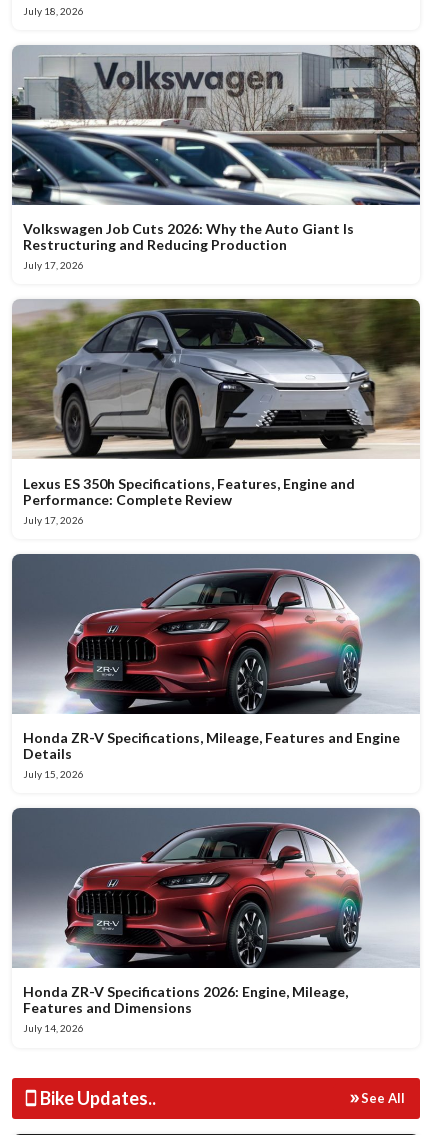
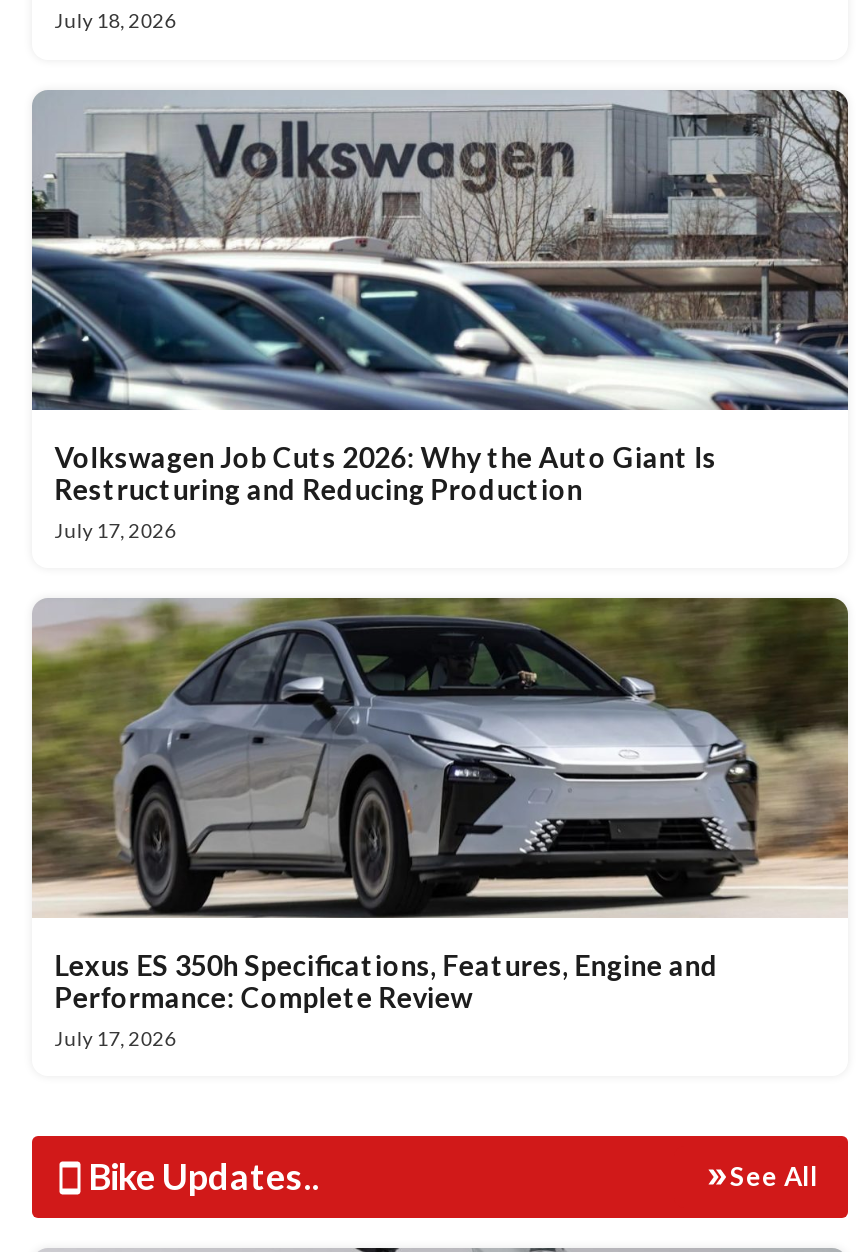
[12,554,420,780] [image] | Honda ZR-V Specifications, Mileage, Features and Engine | Details | July 15, 2026 -> none
[12,808,420,1034] [image] | Honda ZR-V Specifications 2026: Engine, Mileage, | Features and Dimensions | July 14, 2026 -> none

